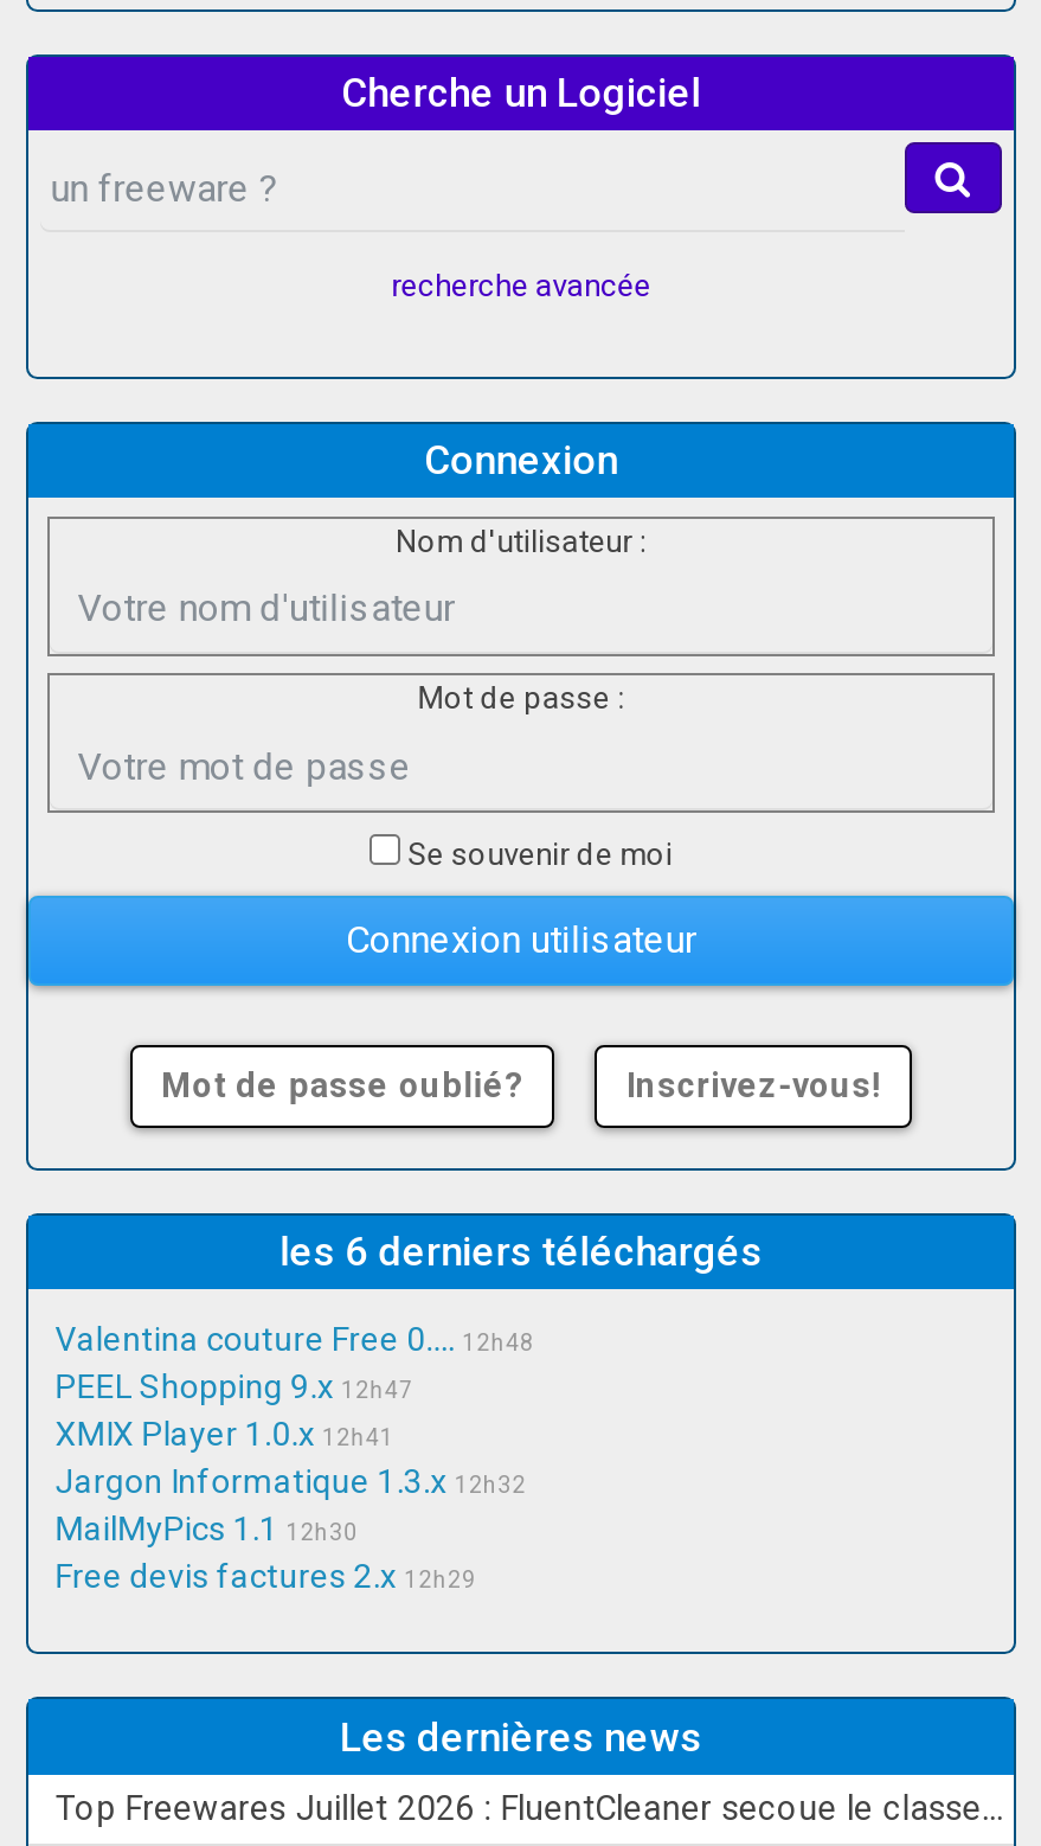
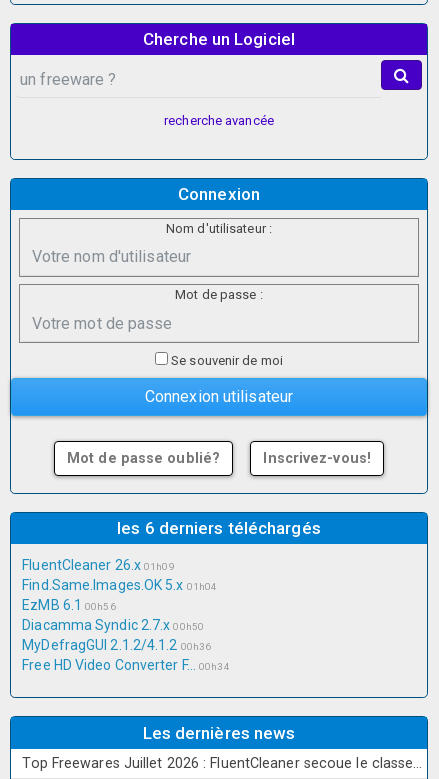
[55,1319,534,1594] Valentina couture Free 0.... 12h48 | PEEL Shopping 9.x 12h47 | XMIX Player 1.0.x 12h41 | Jargon Informatique 1.3.x 12h32 | MailMyPics 1.1 12h30 | Free devis factures 2.x 12h29 -> [22,557,230,673] FluentCleaner 26.x 01h09 | Find.Same.Images.OK 5.x 01h04 | EzMB 6.1 00h56 | Diacamma Syndic 2.7.x 00h50 | MyDefragGUI 2.1.2/4.1.2 00h36 | Free HD Video Converter F... 00h34

